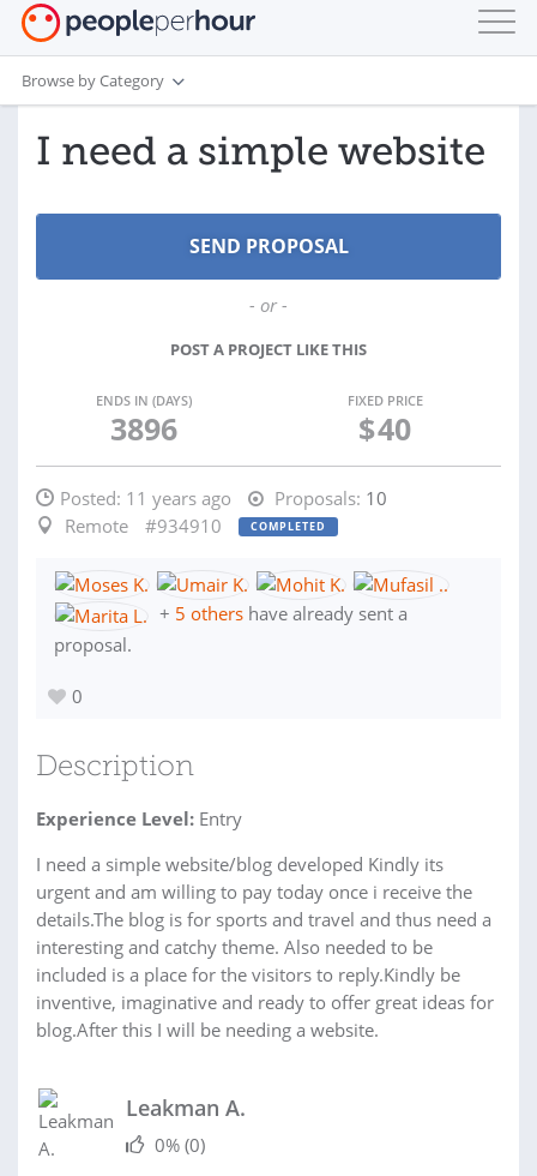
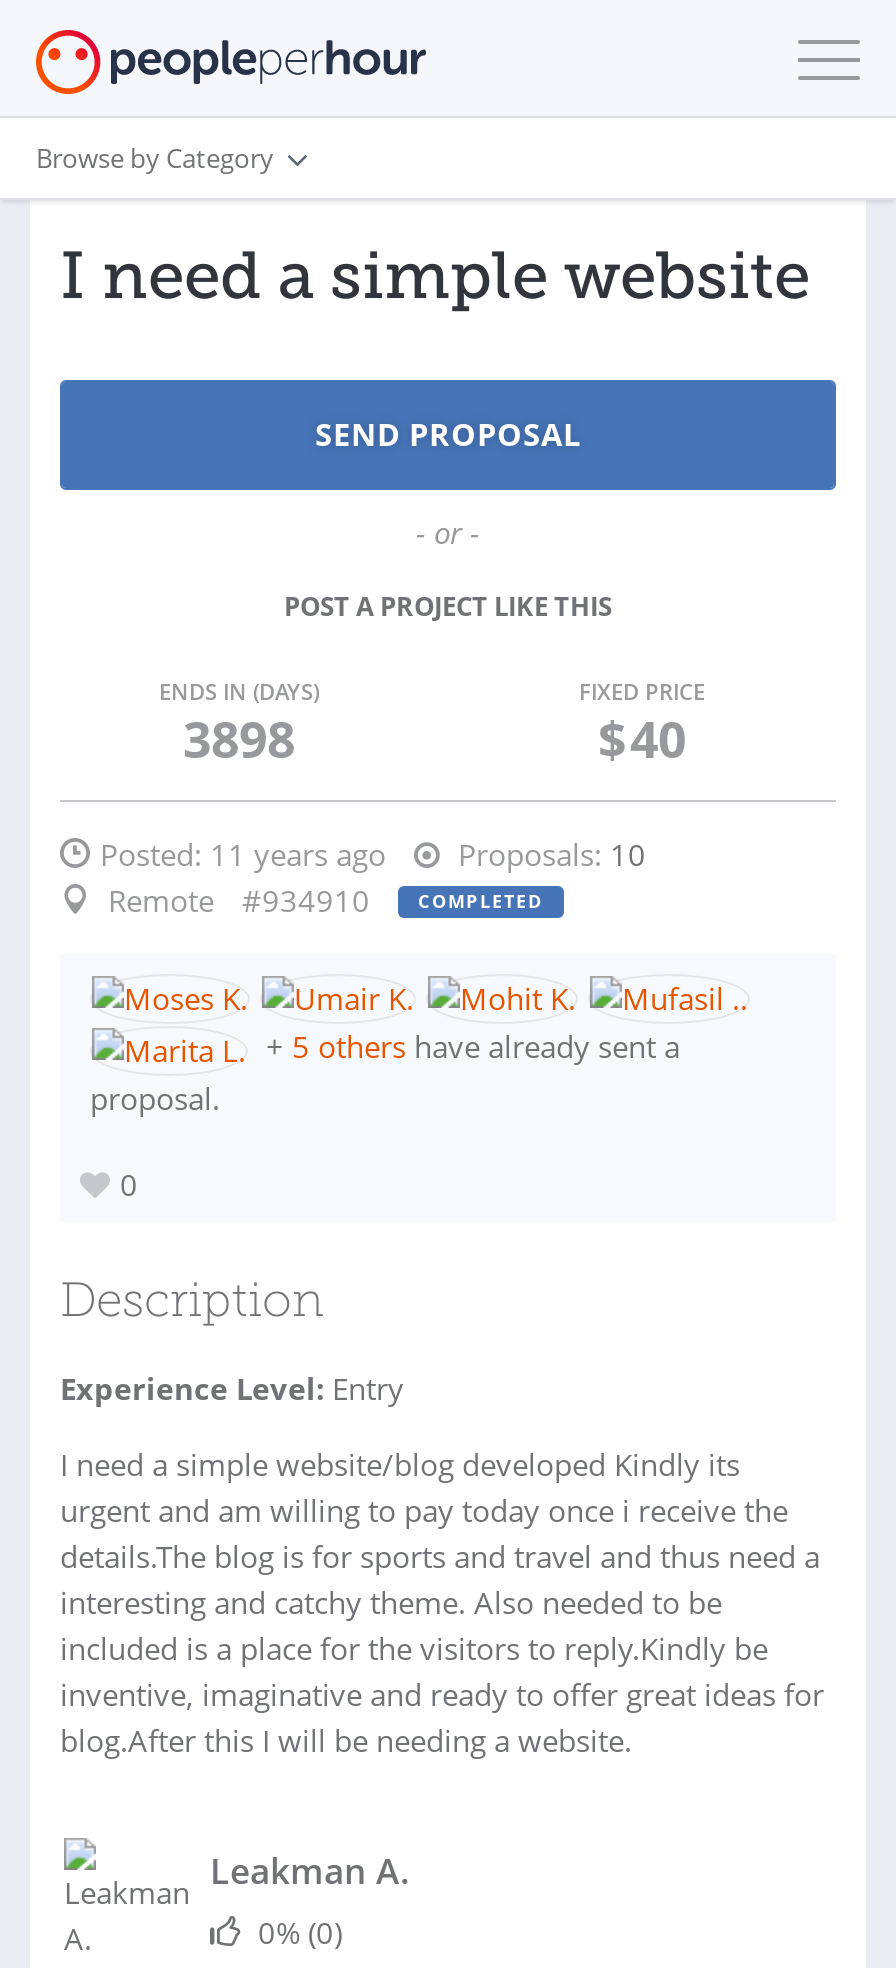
[110,408,177,449] 3896 -> [183,704,295,772] 3898

